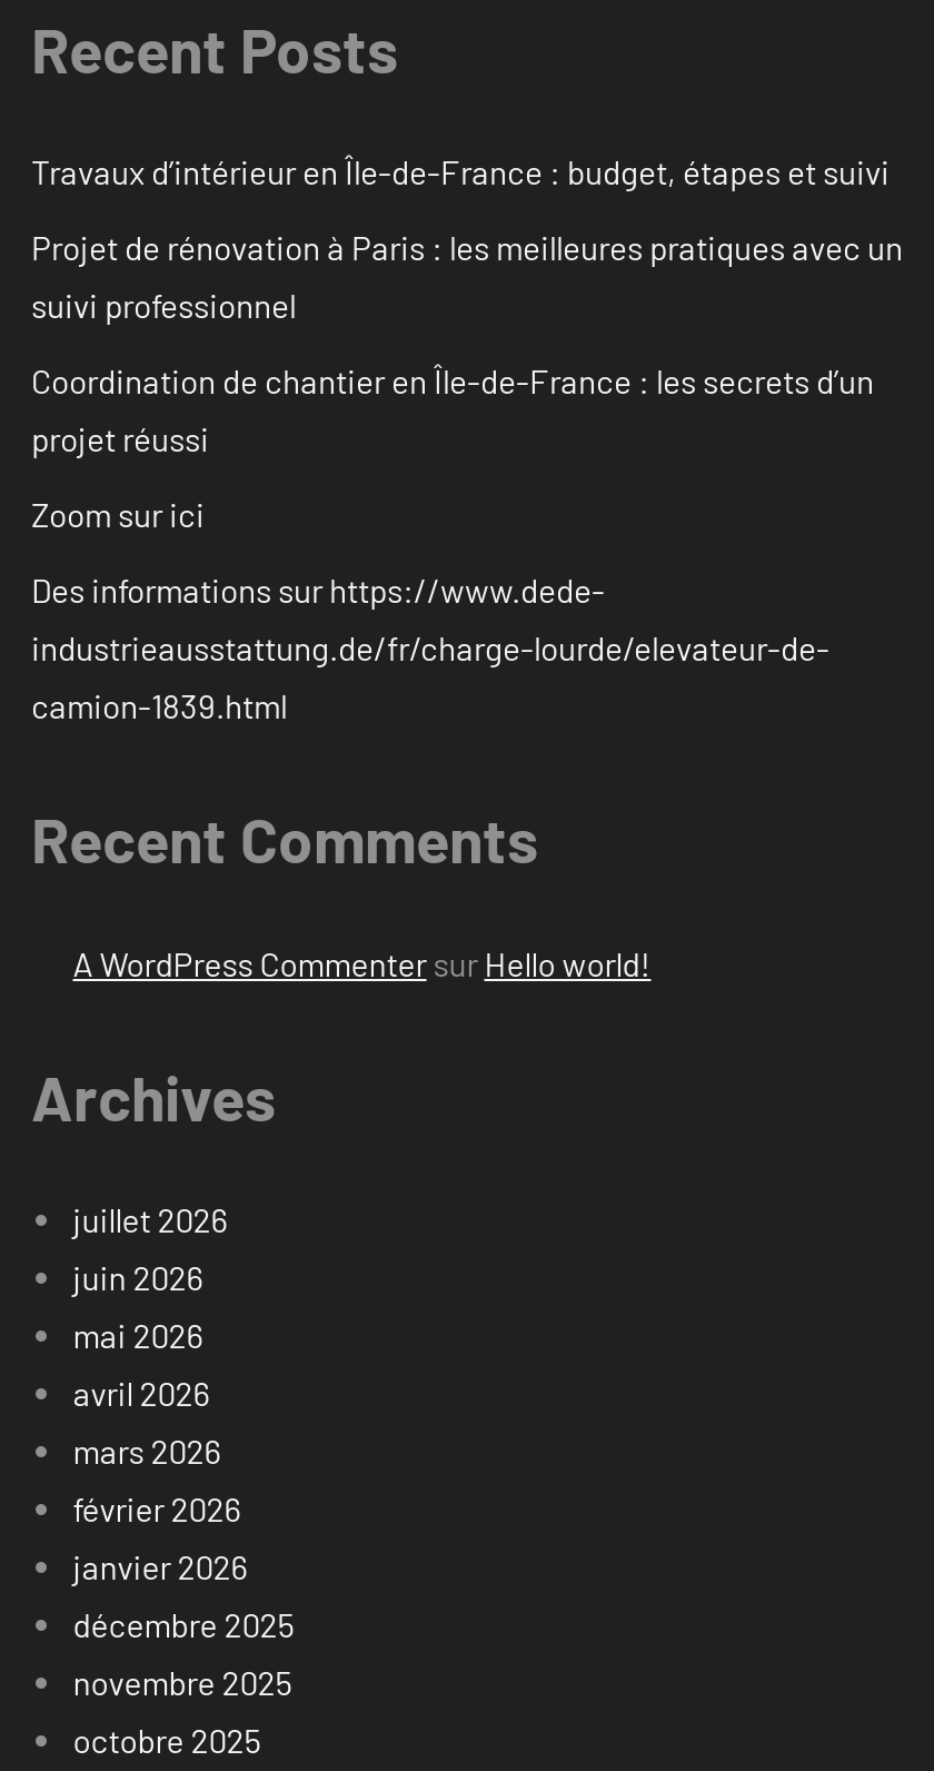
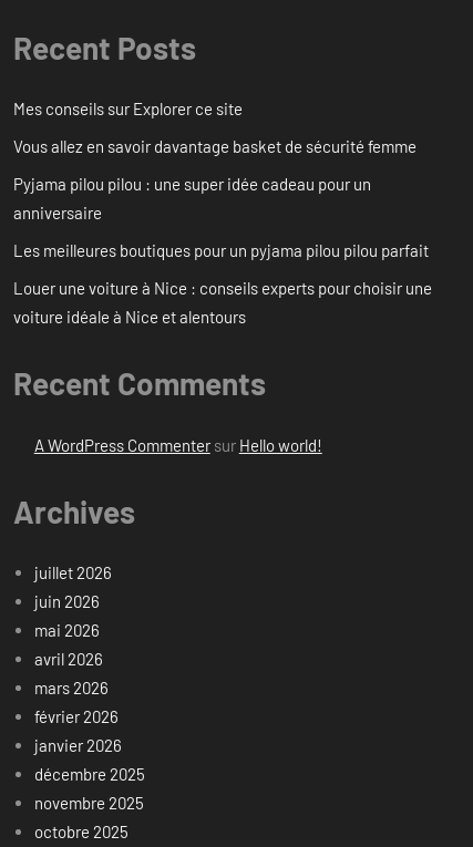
[31,152,890,192] Travaux d’intérieur en Île-de-France : budget, étapes et suivi -> [13,99,243,119] Mes conseils sur Explorer ce site
[31,228,903,325] Projet de rénovation à Paris : les meilleures pratiques avec un | suivi professionnel -> [13,137,417,156] Vous allez en savoir davantage basket de sécurité femme
[31,361,874,459] Coordination de chantier en Île-de-France : les secrets d’un | projet réussi -> [13,174,371,223] Pyjama pilou pilou : une super idée cadeau pour un | anniversaire
[31,495,205,535] Zoom sur ici -> [13,241,429,261] Les meilleures boutiques pour un pyjama pilou pilou parfait
[31,570,829,726] Des informations sur https://www.dede- | industrieausstattung.de/fr/charge-lourde/elevateur-de- | camion-1839.html -> [13,278,432,327] Louer une voiture à Nice : conseils experts pour choisir une | voiture idéale à Nice et alentours

